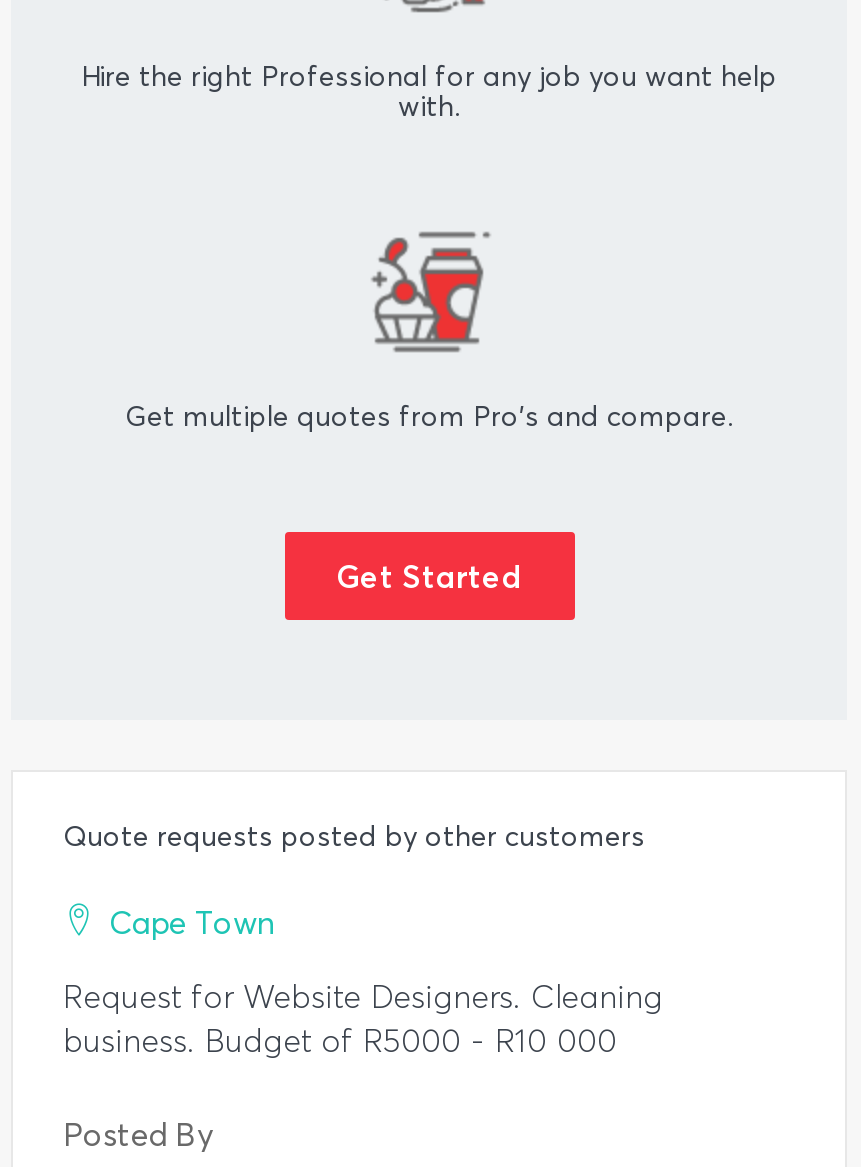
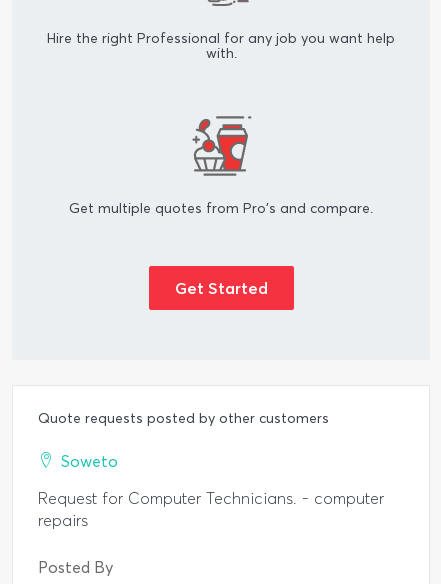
[109,904,275,942] Cape Town -> [61,452,118,471] Soweto
[63,978,663,1060] Request for Website Designers. Cleaning | business. Budget of R5000 - R10 000 -> [38,489,384,530] Request for Computer Technicians. - computer | repairs

